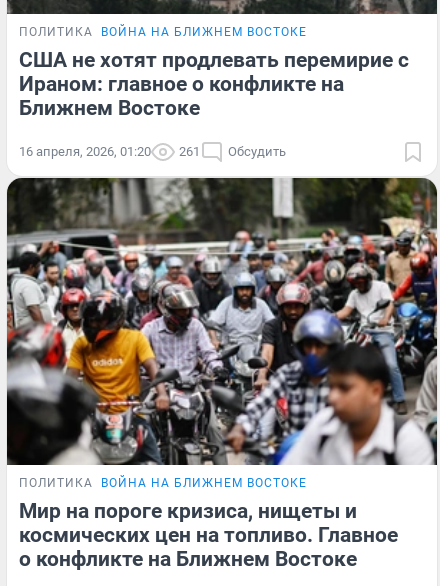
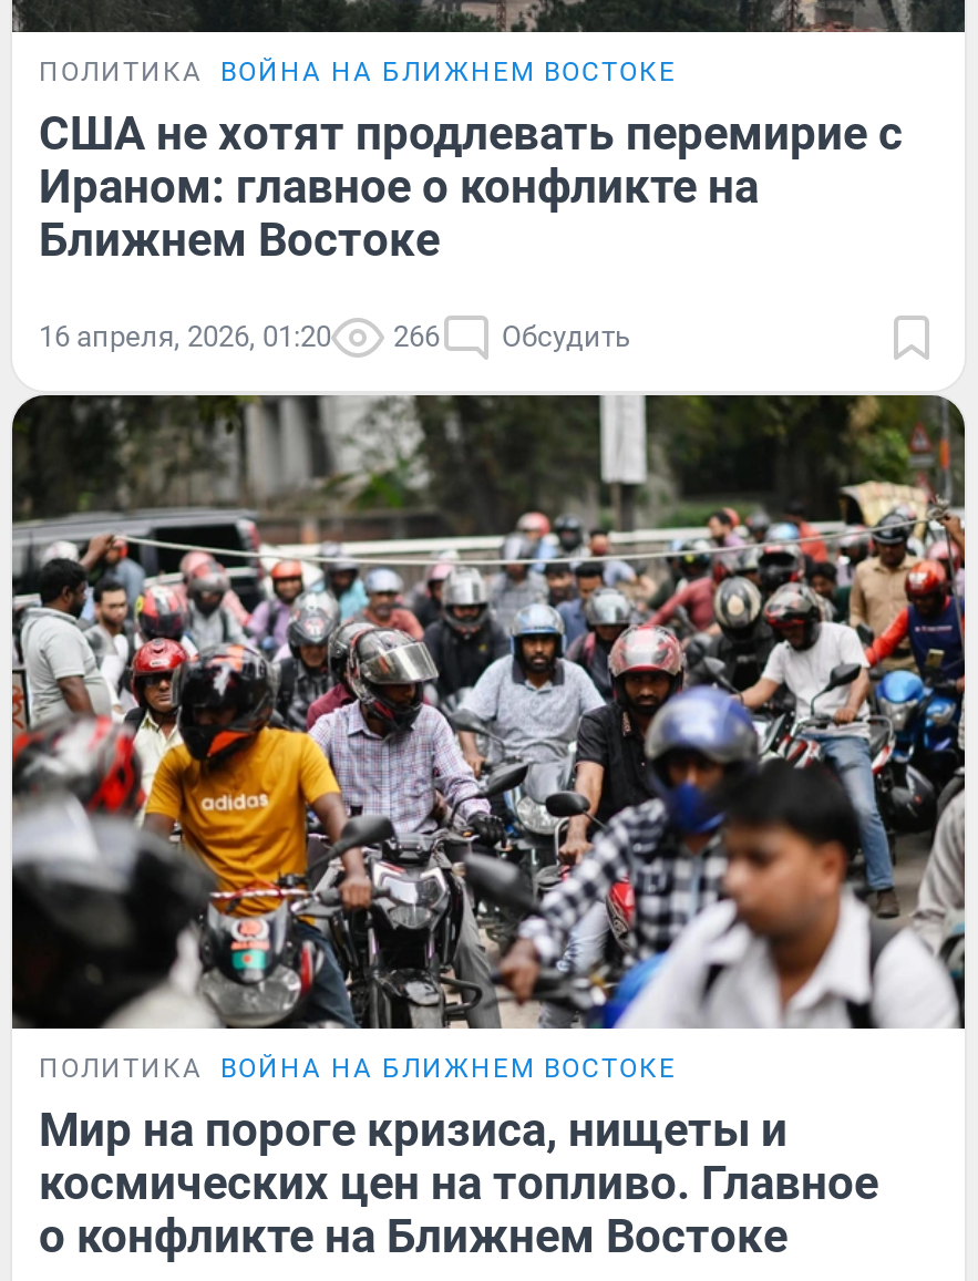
[19,144,286,159] 16 апреля, 2026, 01:20 261 Обсудить -> [39,320,630,353] 16 апреля, 2026, 01:20 266 Обсудить

